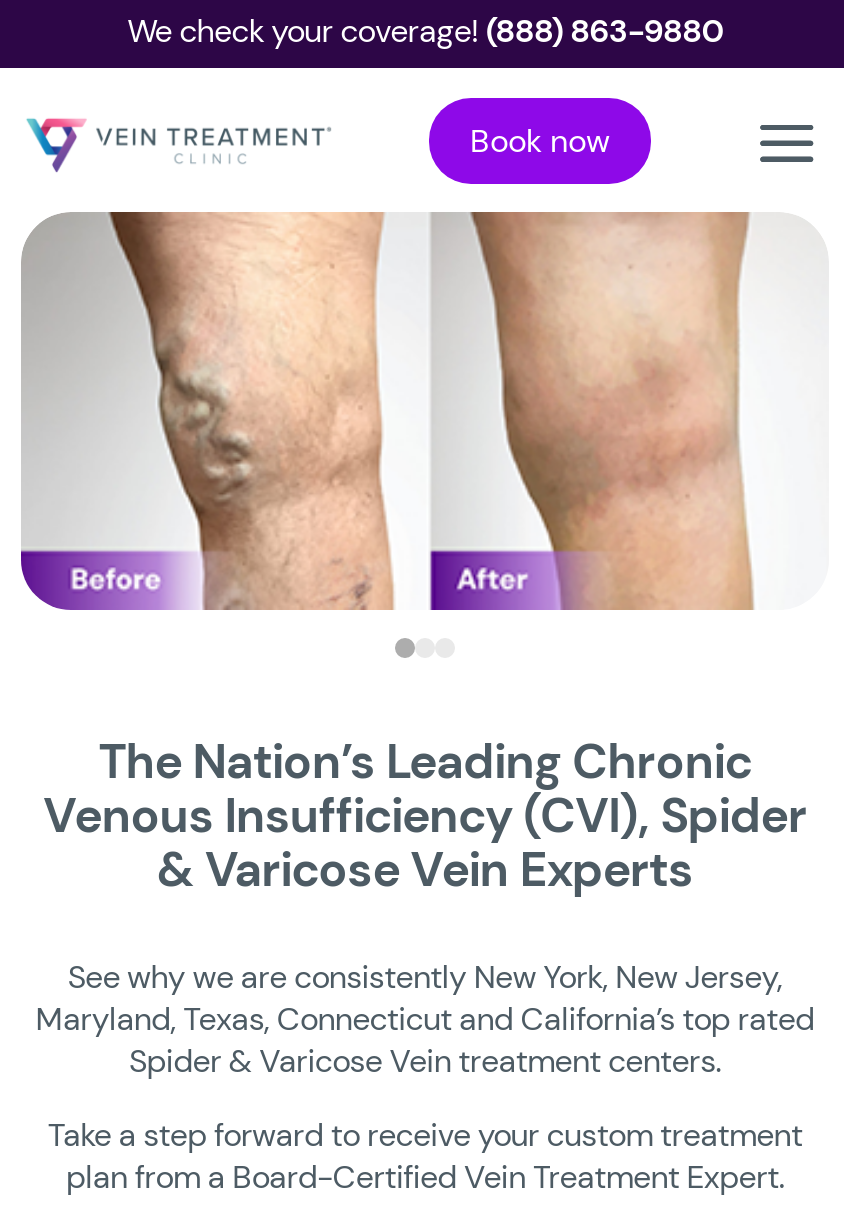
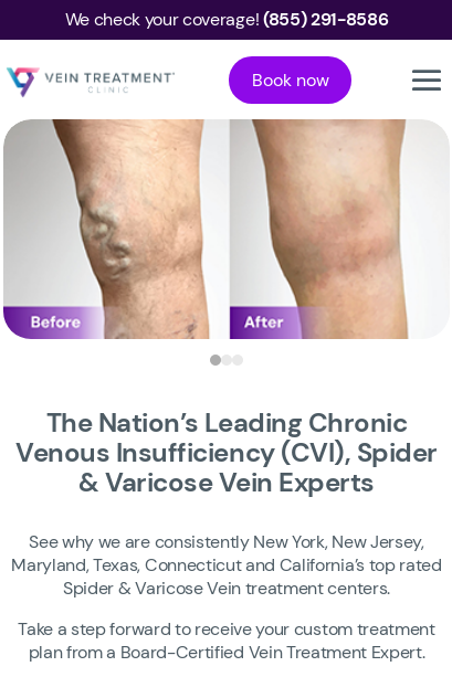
[127,10,723,52] We check your coverage! (888) 863-9880 -> [65,8,388,31] We check your coverage! (855) 291-8586

